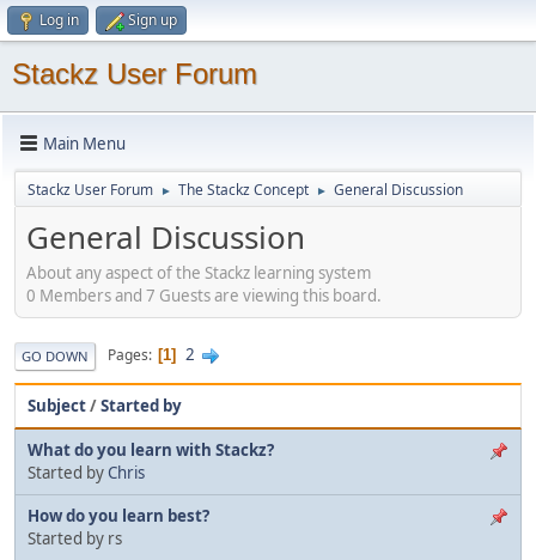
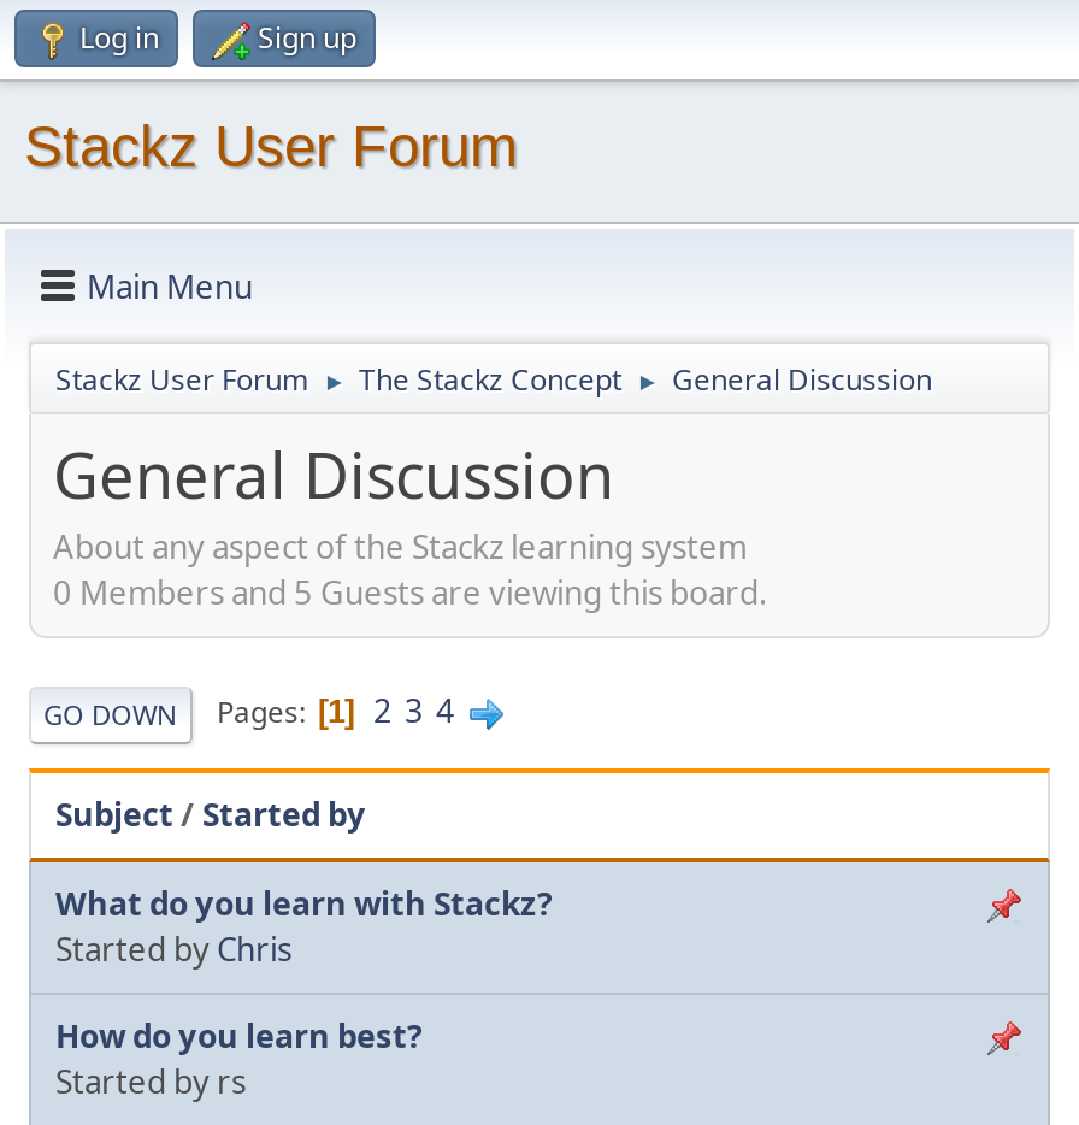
[26,284,382,306] 0 Members and 7 Guests are viewing this board. -> [53,570,768,613] 0 Members and 5 Guests are viewing this board.
[22,344,195,365] GO DOWN Pages 1 2 -> [43,689,455,733] GO DOWN Pages 1 2 3 4

